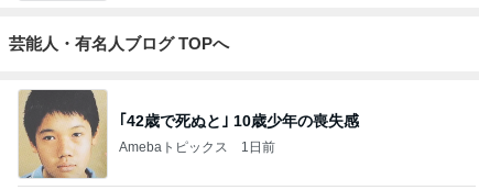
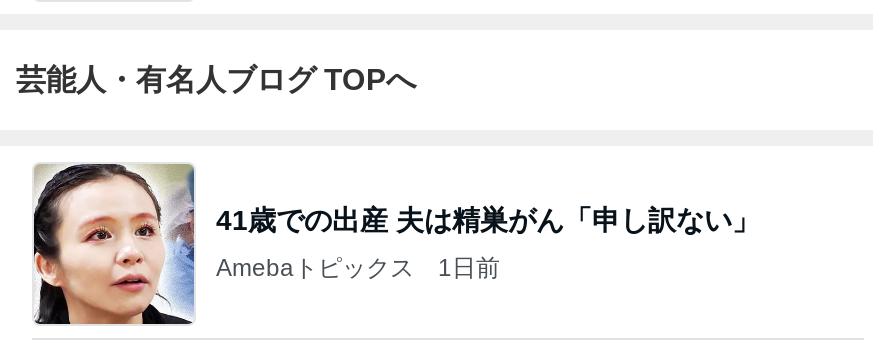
[18,89,359,179] [image] | ｢42歳で死ぬと｣ 10歳少年の喪失感 -> [32,164,760,326] [image] | 41歳での出産 夫は精巣がん「申し訳ない」

